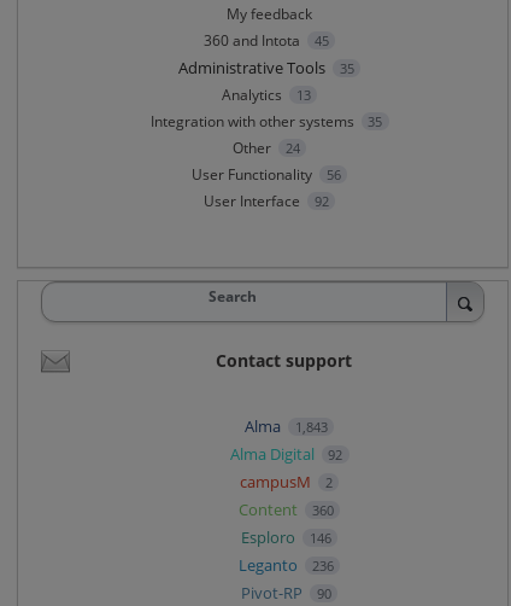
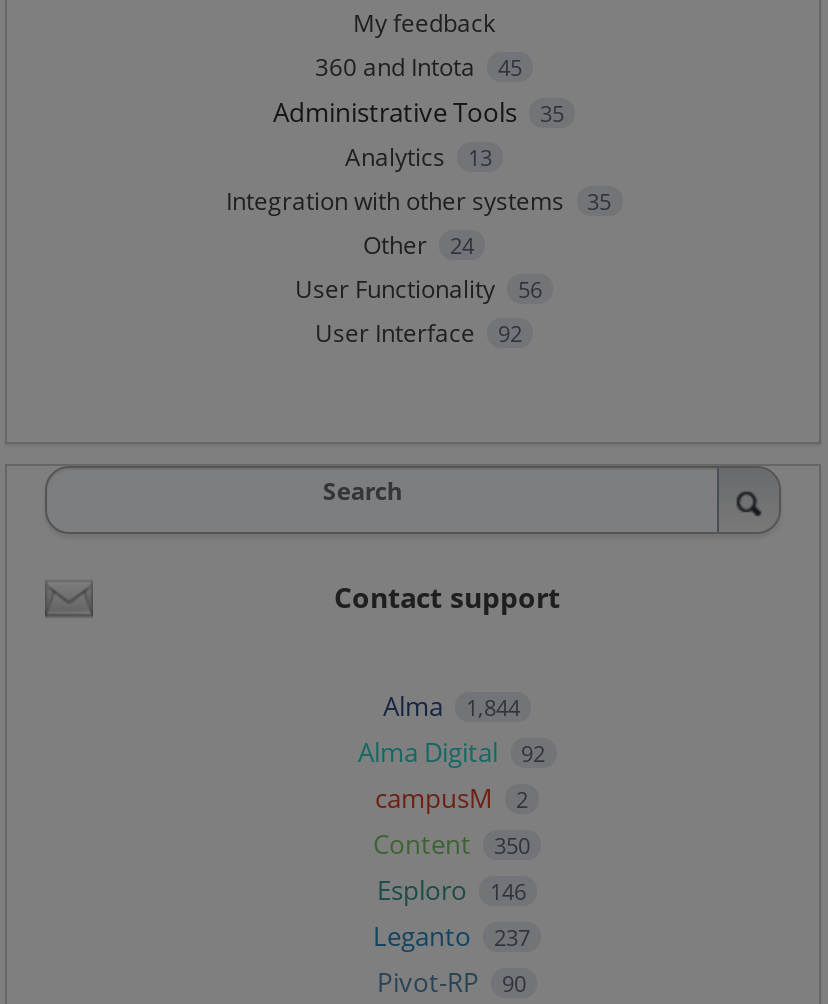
[245,415,327,437] Alma 1,843 -> [383,688,520,724] Alma 1,844
[239,498,333,520] Content 360 -> [373,826,530,862] Content 350
[239,554,333,576] Leganto 236 -> [373,918,530,954] Leganto 237

